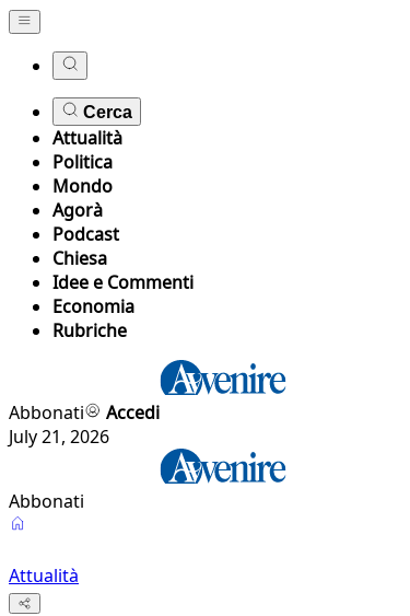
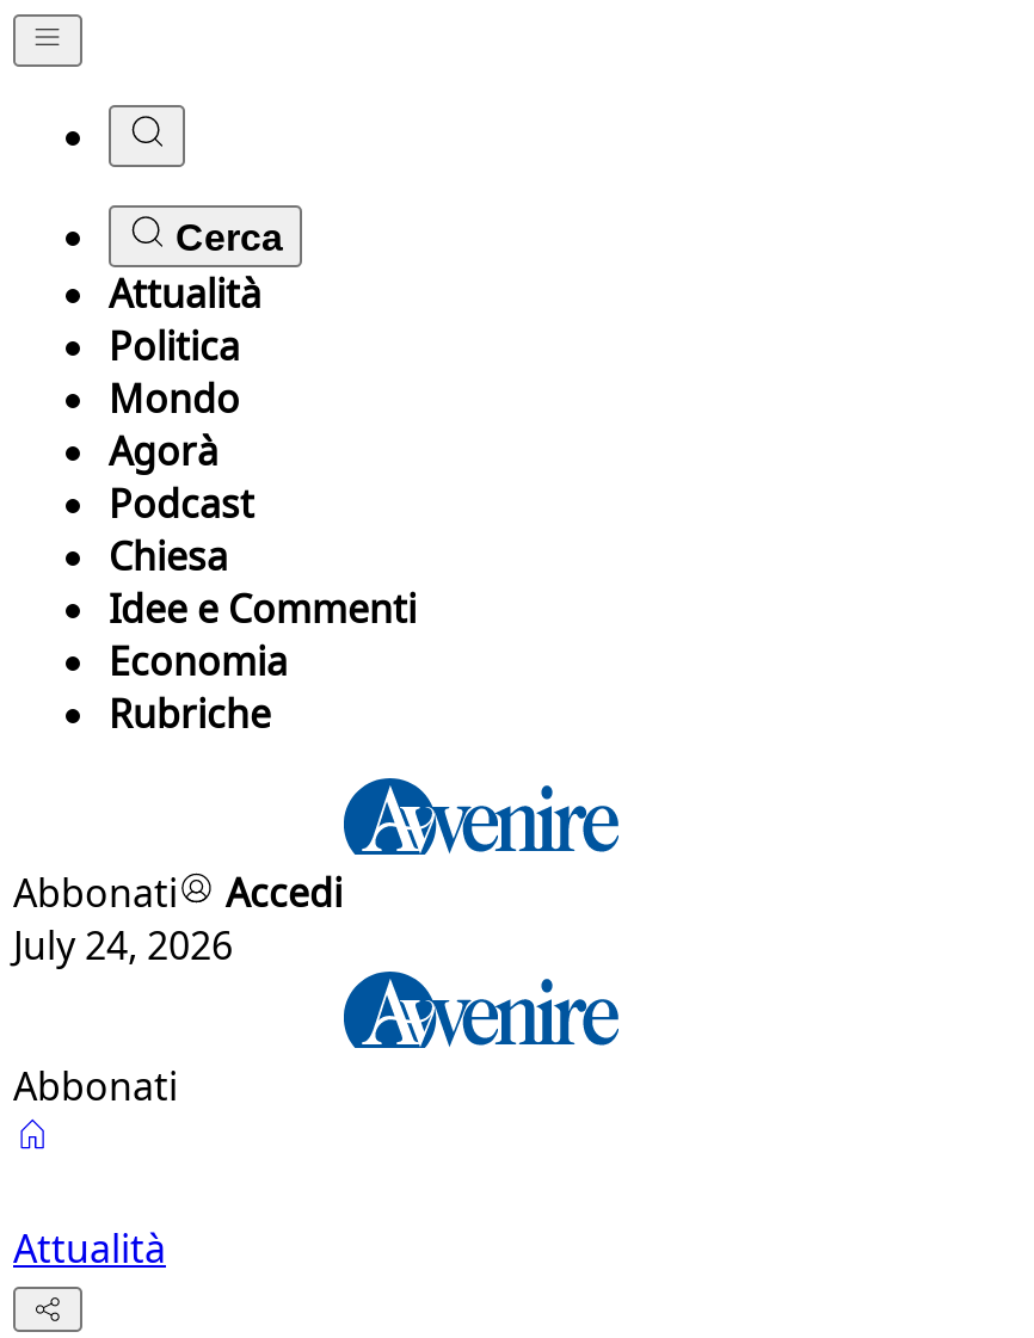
[9,425,109,449] July 21, 2026 -> [13,919,233,972] July 24, 2026

